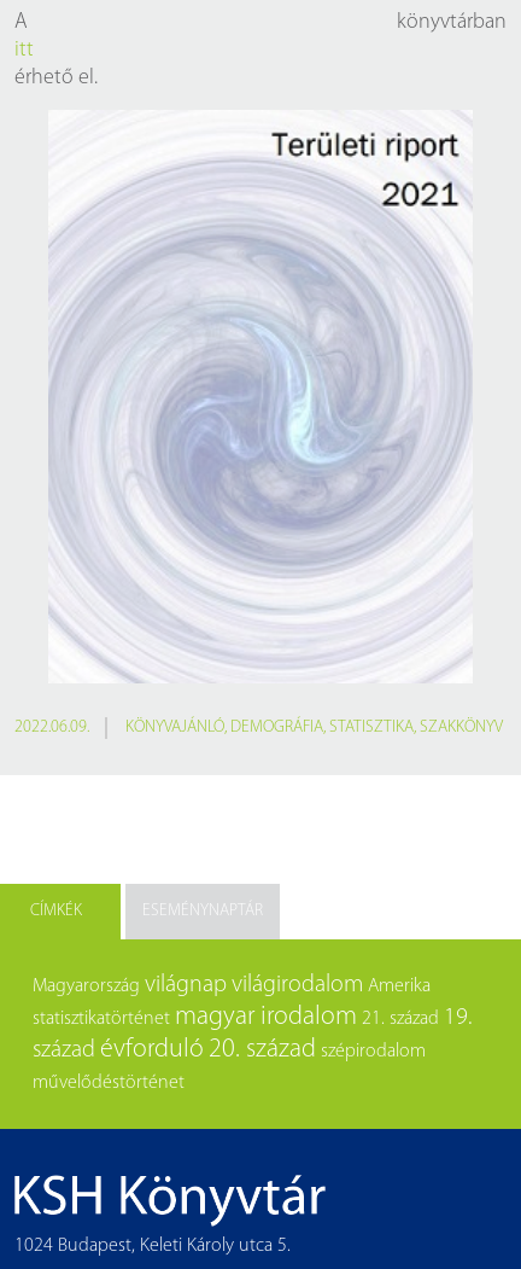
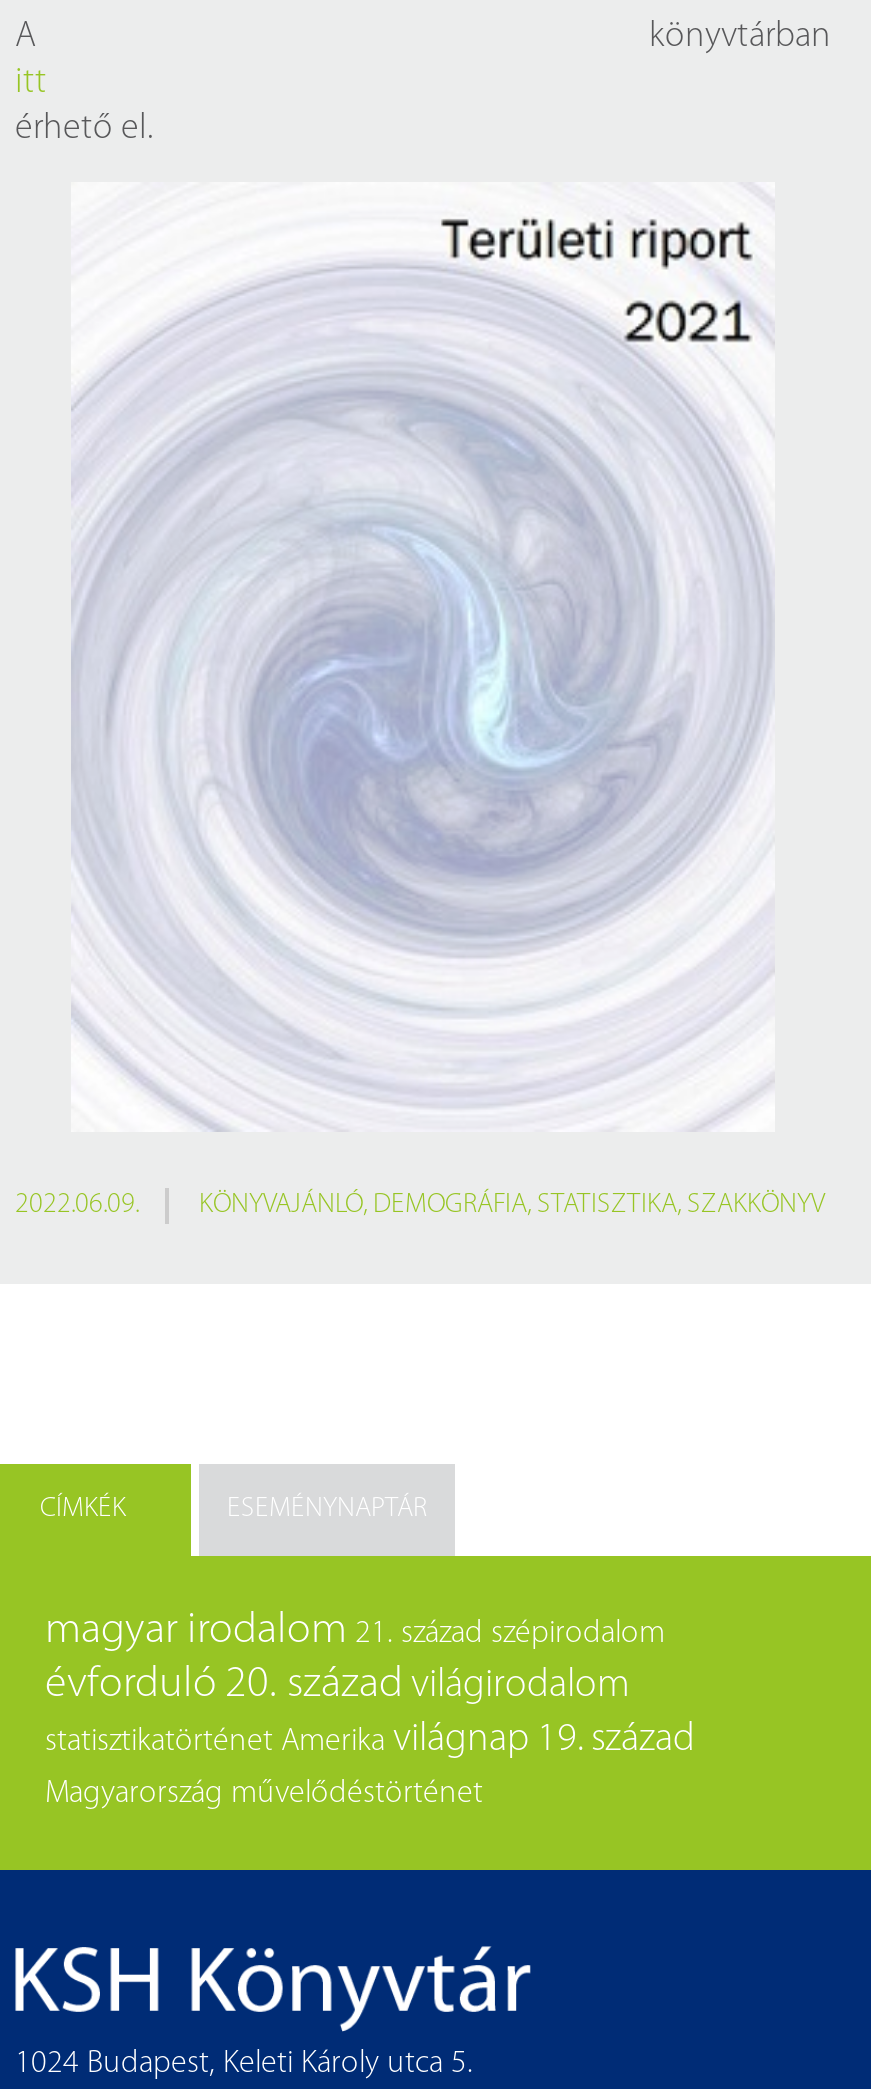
[33,973,472,1093] Magyarország világnap világirodalom Amerika | statisztikatörténet magyar irodalom 21. század 19. | század évforduló 20. század szépirodalom | művelődéstörténet -> [45,1608,695,1810] magyar irodalom 21. század szépirodalom | évforduló 20. század világirodalom | statisztikatörténet Amerika világnap 19. század | Magyarország művelődéstörténet

